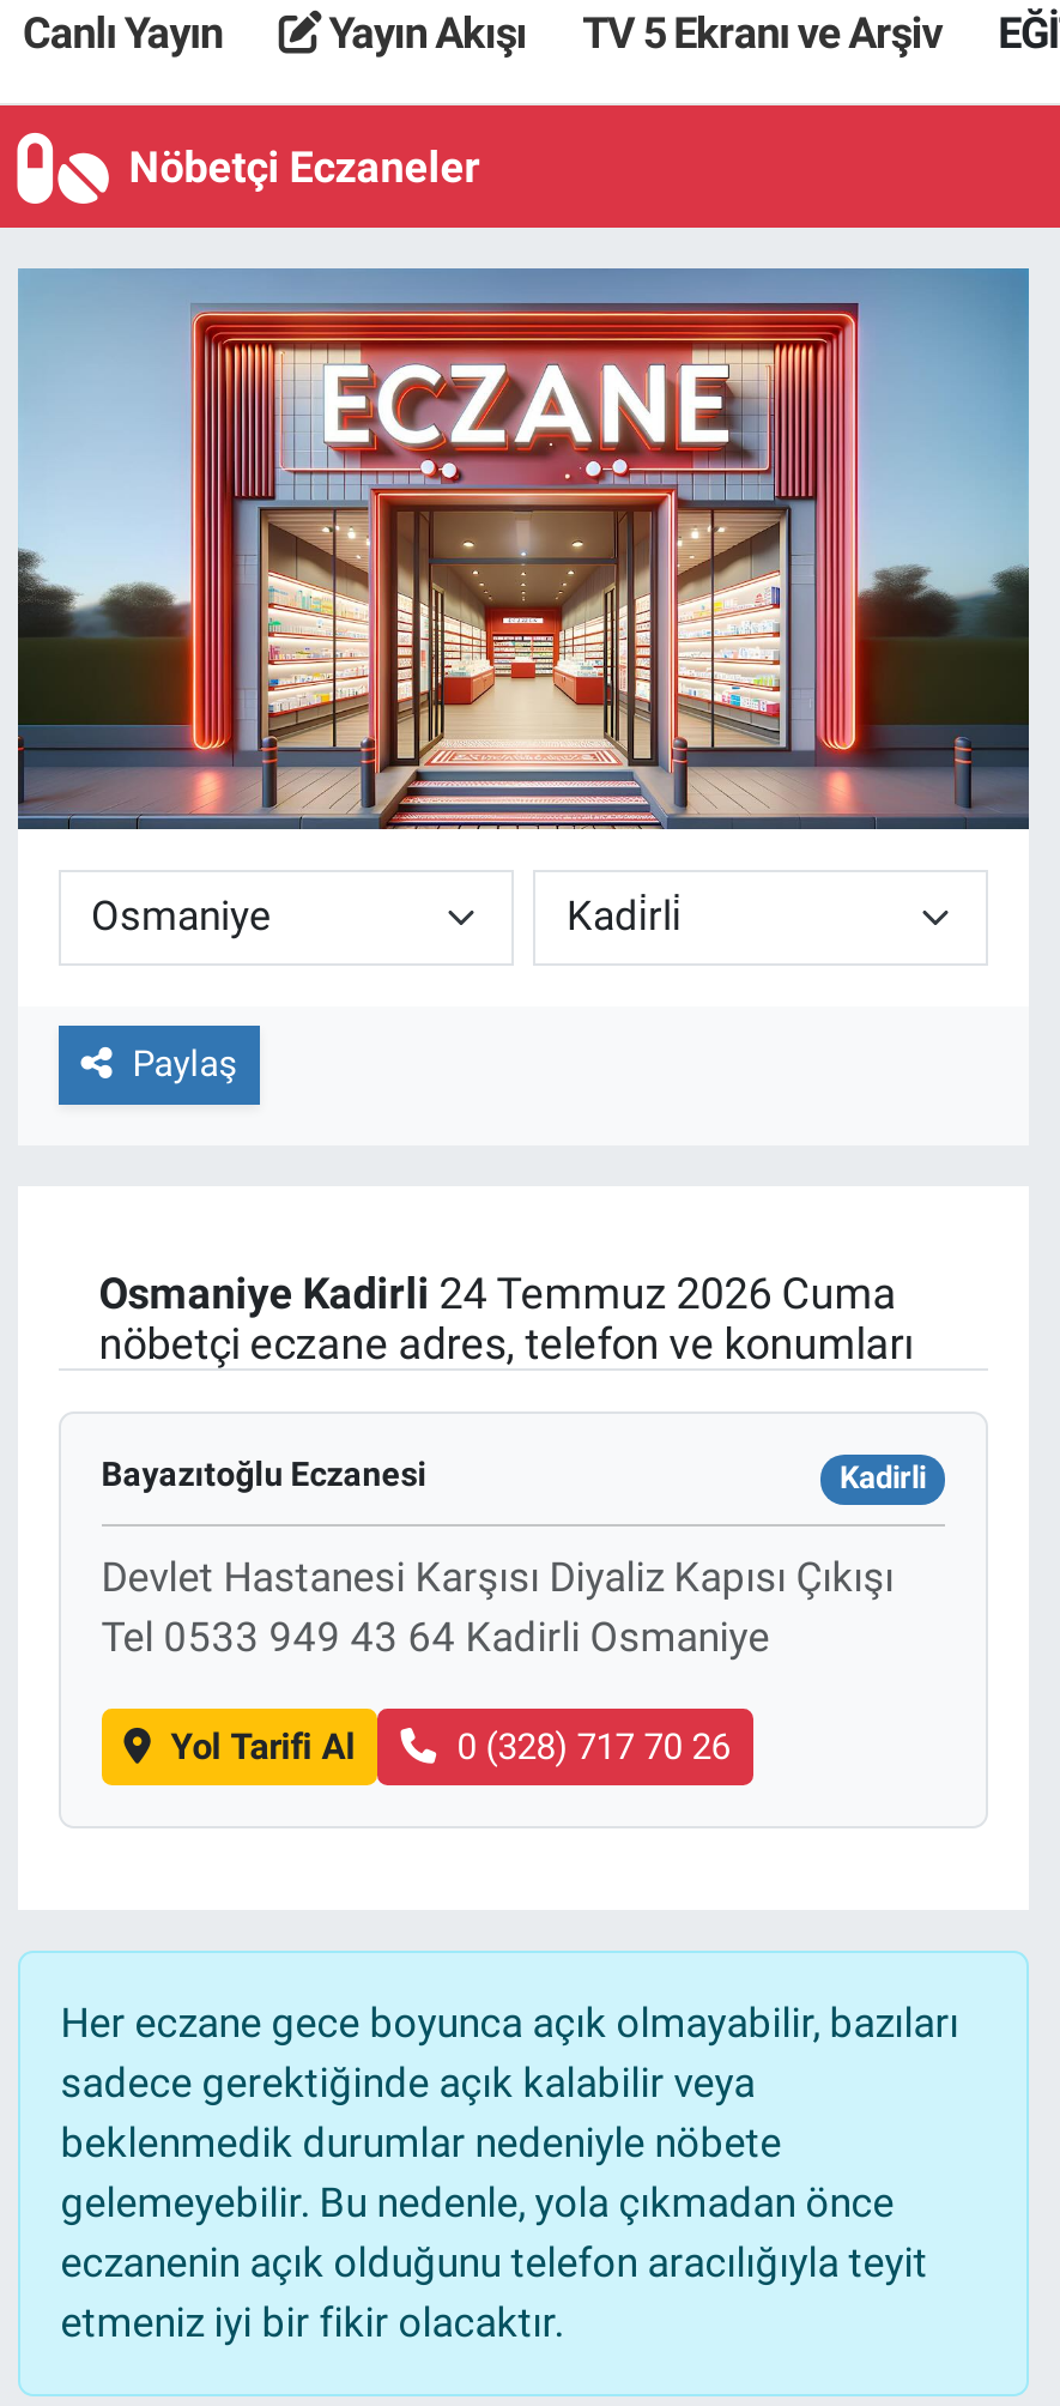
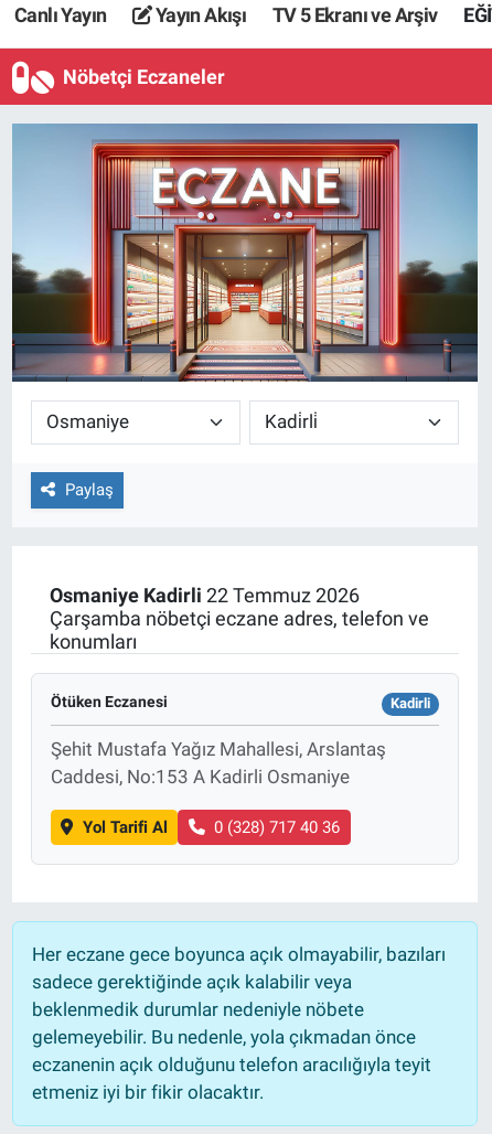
[99,1267,913,1367] Osmaniye Kadirli 24 Temmuz 2026 Cuma | nöbetçi eczane adres, telefon ve konumları -> [49,583,429,653] Osmaniye Kadirli 22 Temmuz 2026 | Çarşamba nöbetçi eczane adres, telefon ve | konumları
[101,1454,427,1492] Bayazıtoğlu Eczanesi -> [51,692,167,710] Ötüken Eczanesi
[101,1552,894,1660] Devlet Hastanesi Karşısı Diyaliz Kapısı Çıkışı | Tel 0533 949 43 64 Kadirli Osmaniye -> [51,737,386,787] Şehit Mustafa Yağız Mahallesi, Arslantaş | Caddesi, No:153 A Kadirli Osmaniye
[457,1725,730,1768] 0 (328) 717 70 26 -> [214,817,340,837] 0 (328) 717 40 36

